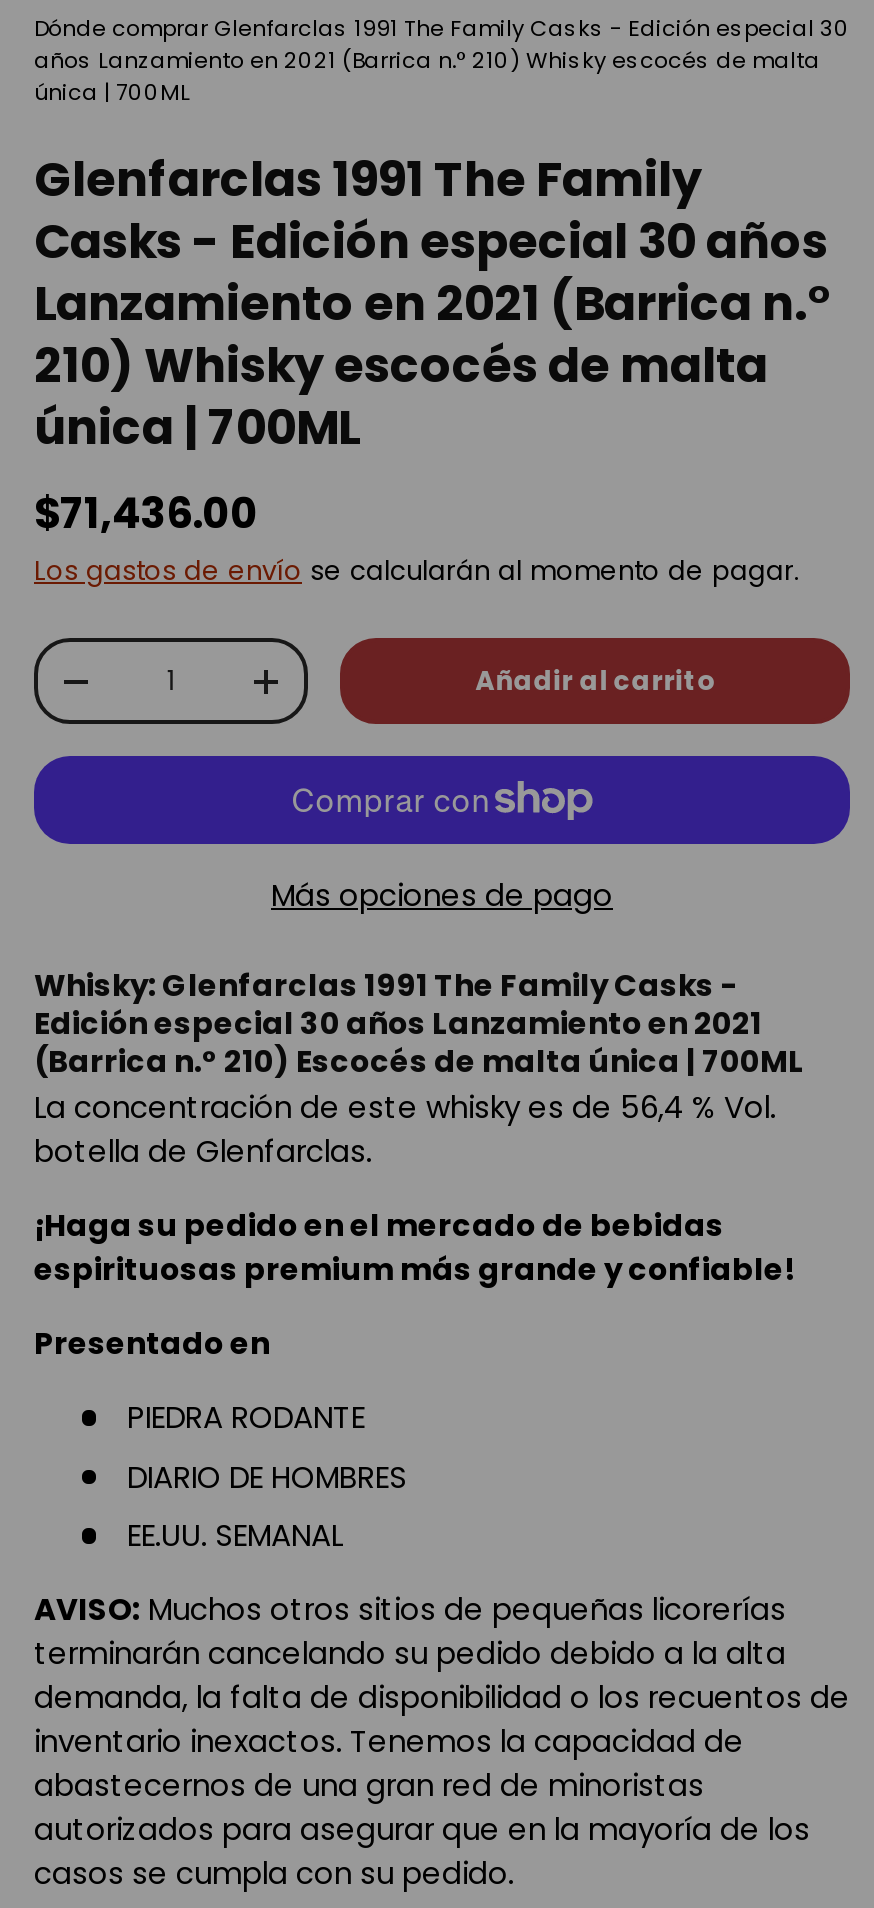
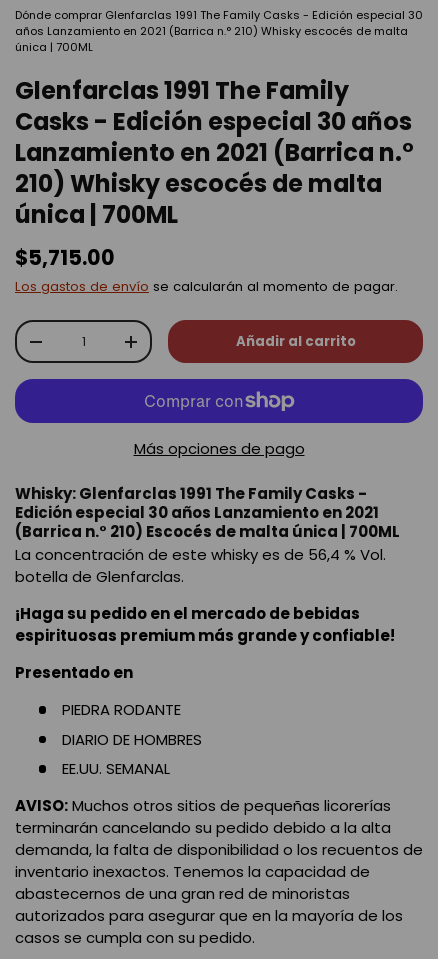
[34,484,258,542] $71,436.00 -> [15,243,115,272] $5,715.00

